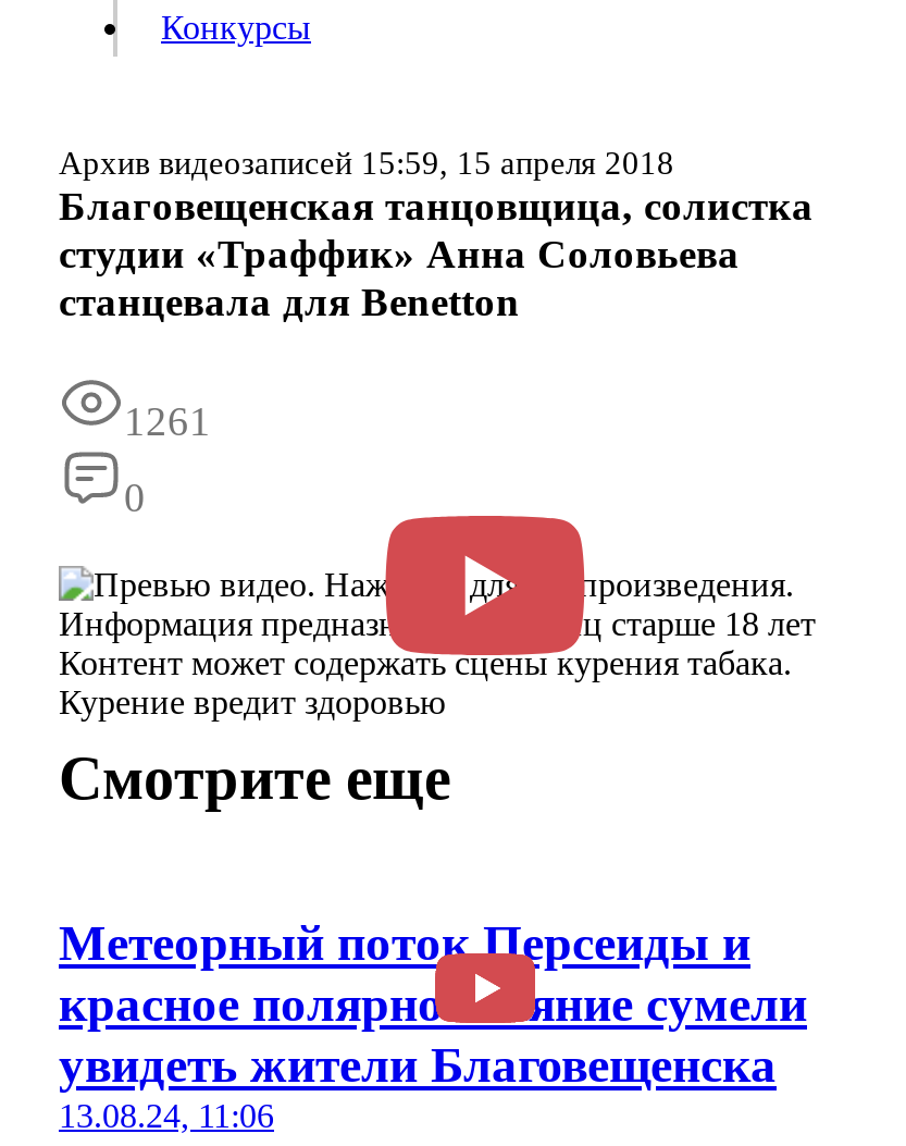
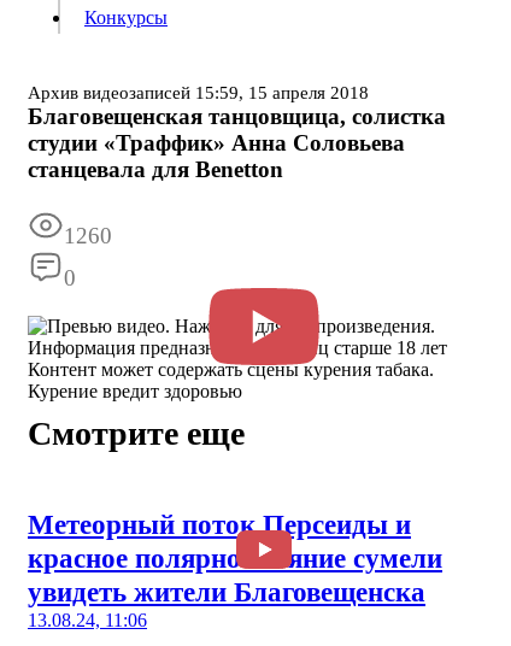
[124,399,211,445] 1261 -> [64,223,112,249] 1260

